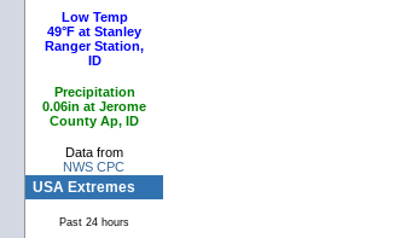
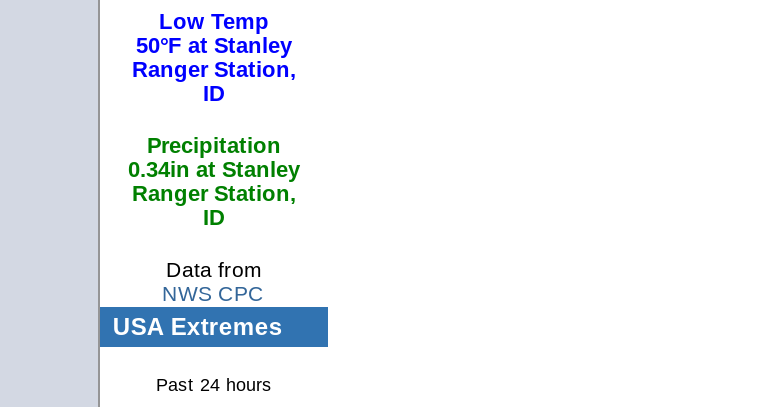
[47,24,141,39] 49°F at Stanley -> [136,33,292,57] 50°F at Stanley
[42,99,146,128] 0.06in at Jerome | County Ap, ID -> [128,157,300,229] 0.34in at Stanley | Ranger Station, | ID

